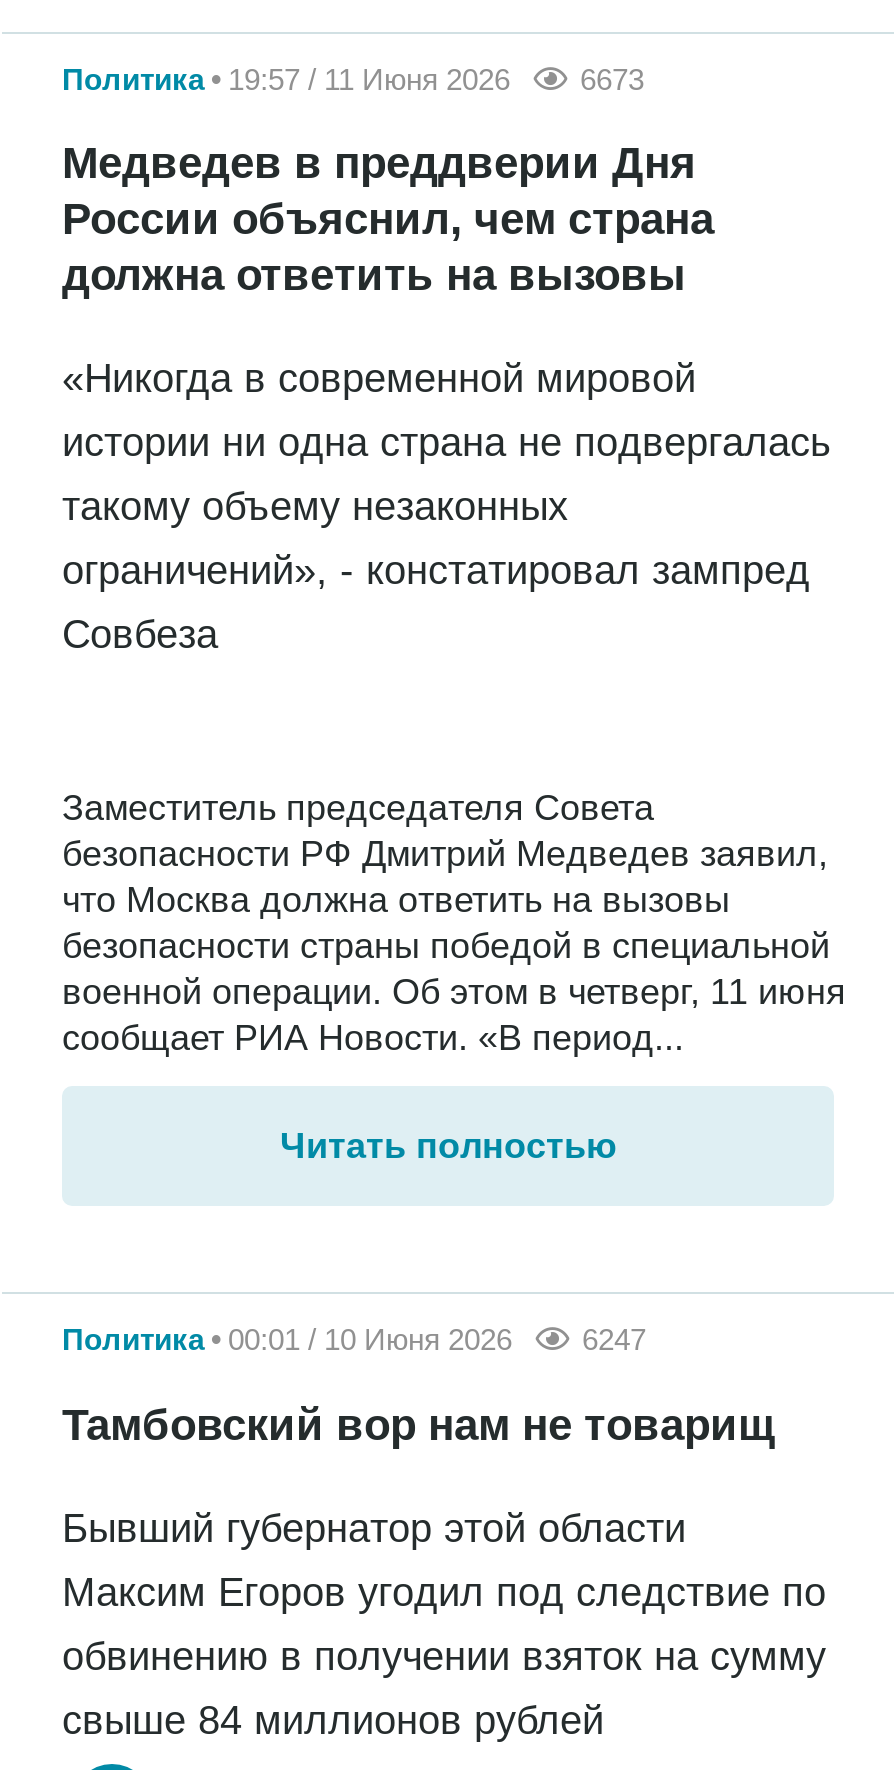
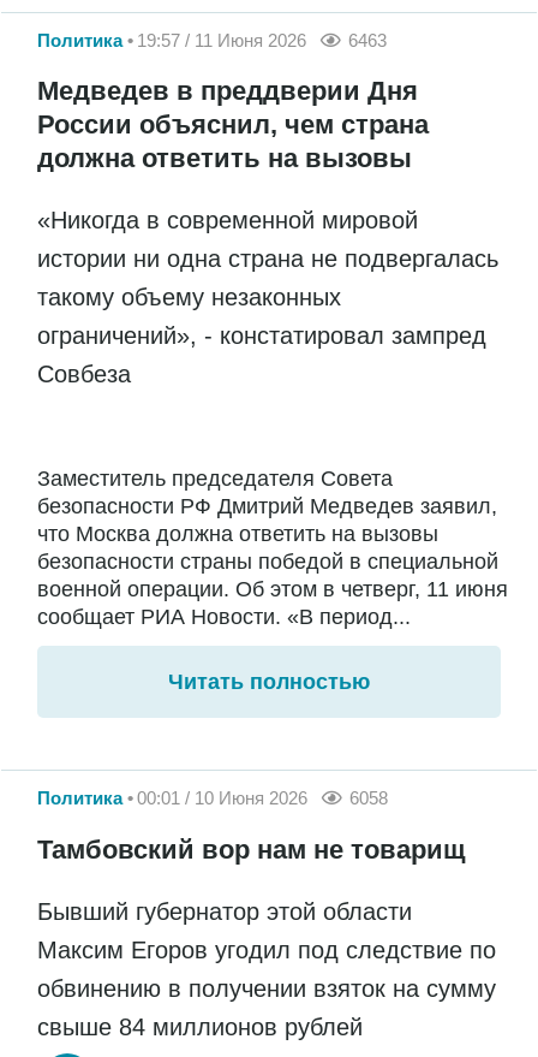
[580,62,644,96] 6673 -> [348,30,387,50] 6463
[582,1322,646,1356] 6247 -> [349,788,388,808] 6058

